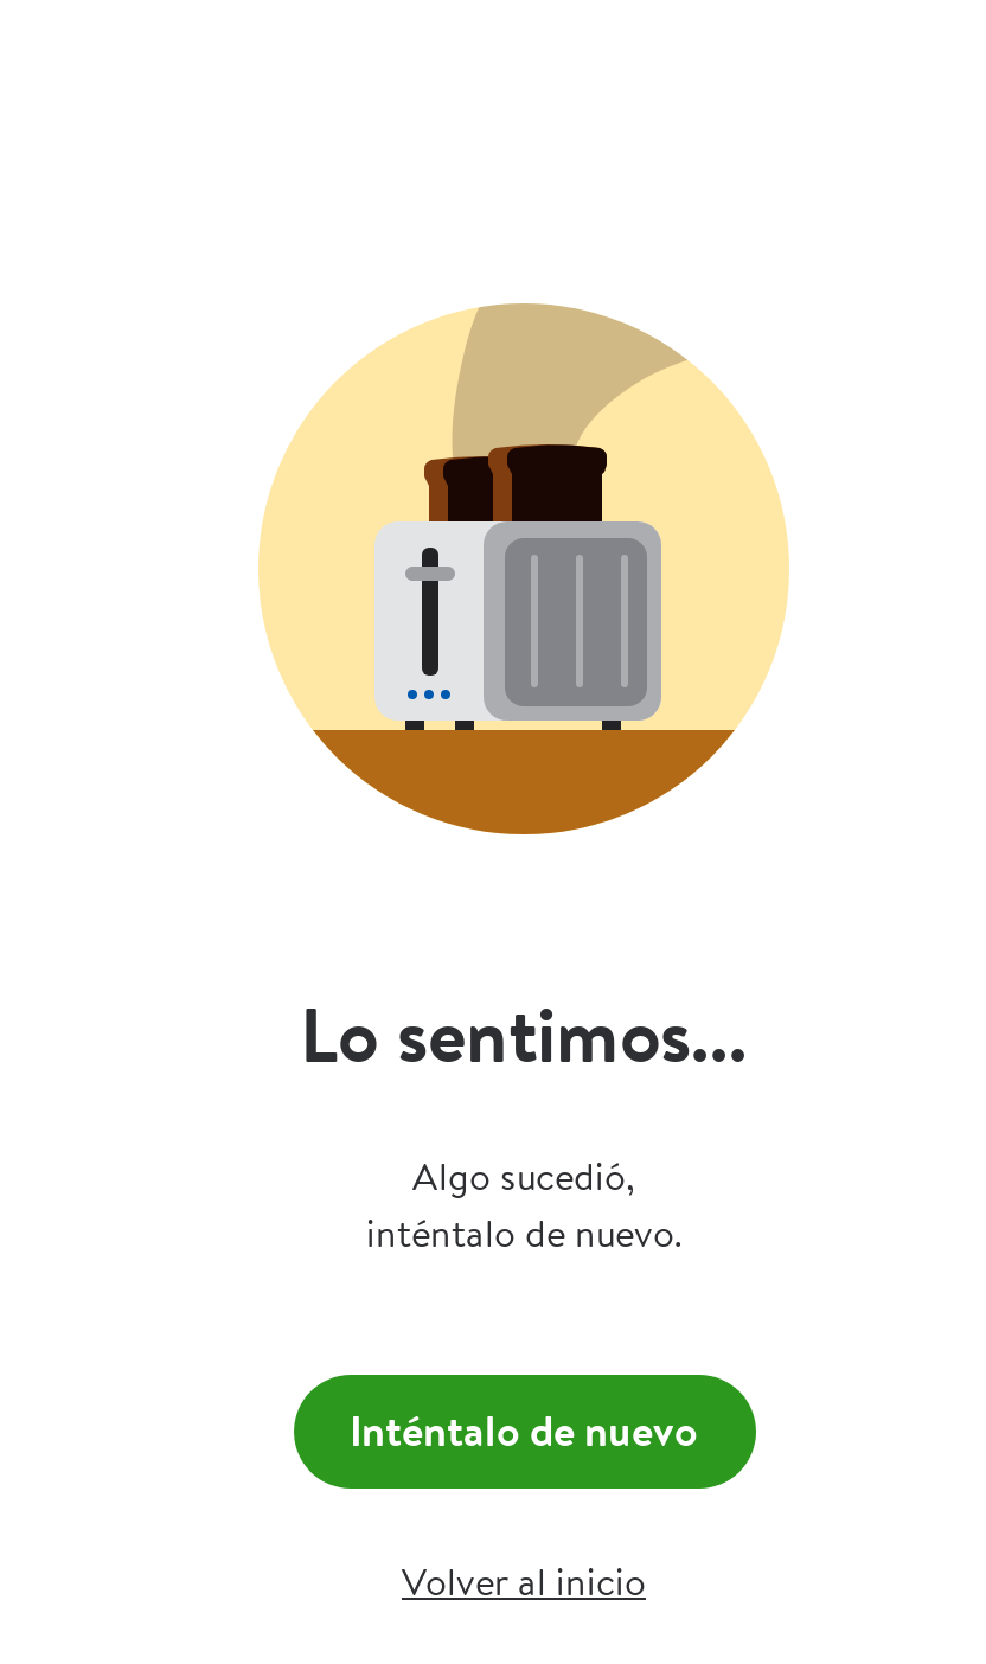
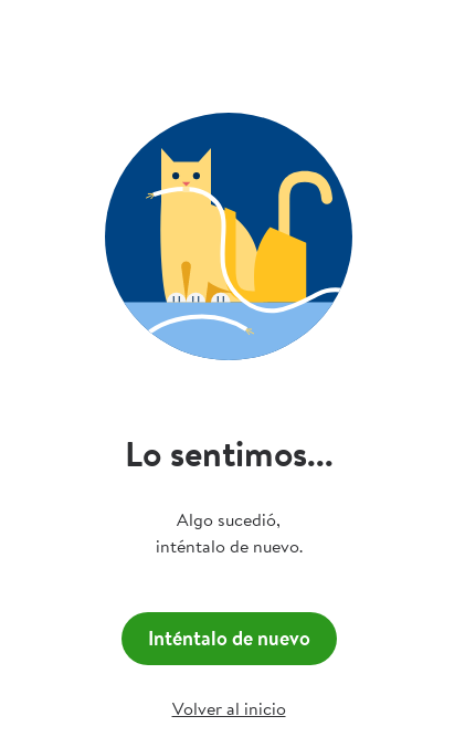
[258,301,789,837] [image] -> [104,112,353,361] [image]

